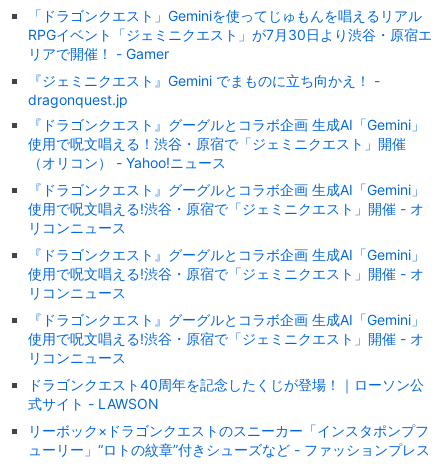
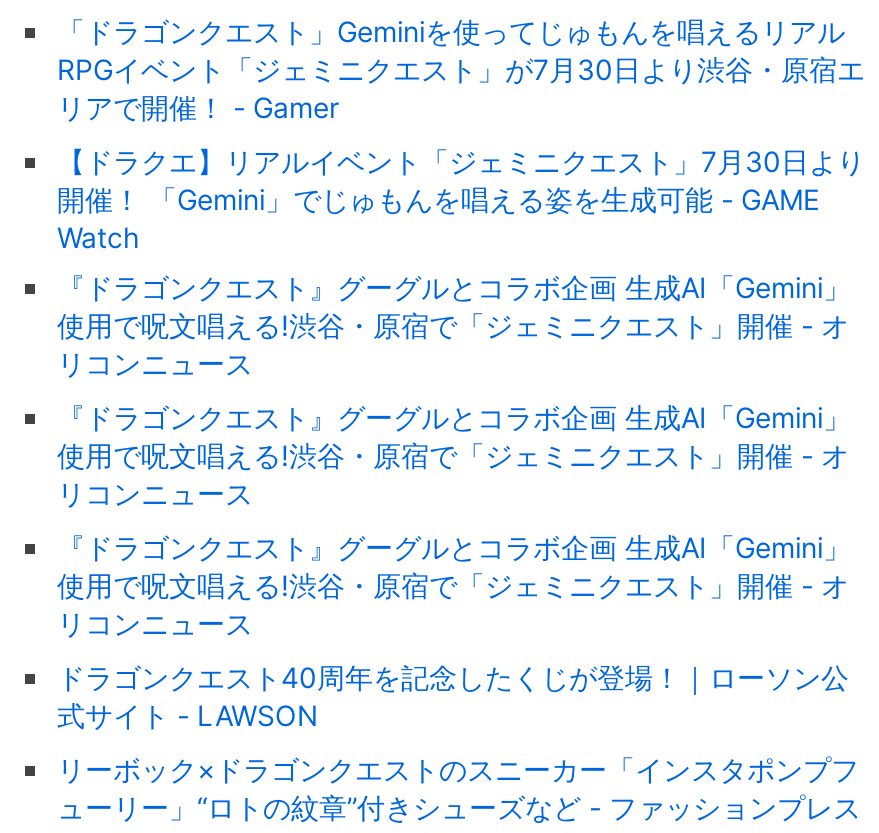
[28,72,425,171] 『ジェミニクエスト』Gemini でまものに立ち向かえ！ - | dragonquest.jp | 『ドラゴンクエスト』グーグルとコラボ企画 生成AI「Gemini」 | 使用で呪文唱える！渋谷・原宿で「ジェミニクエスト」開催 | （オリコン） - Yahoo!ニュース -> [57,144,865,254] 【ドラクエ】リアルイベント「ジェミニクエスト」7月30日より | 開催！ 「Gemini」でじゅもんを唱える姿を生成可能 - GAME | Watch

